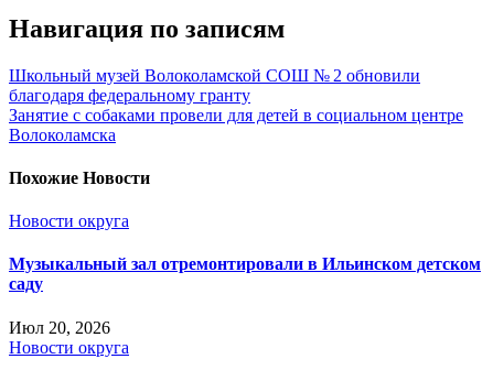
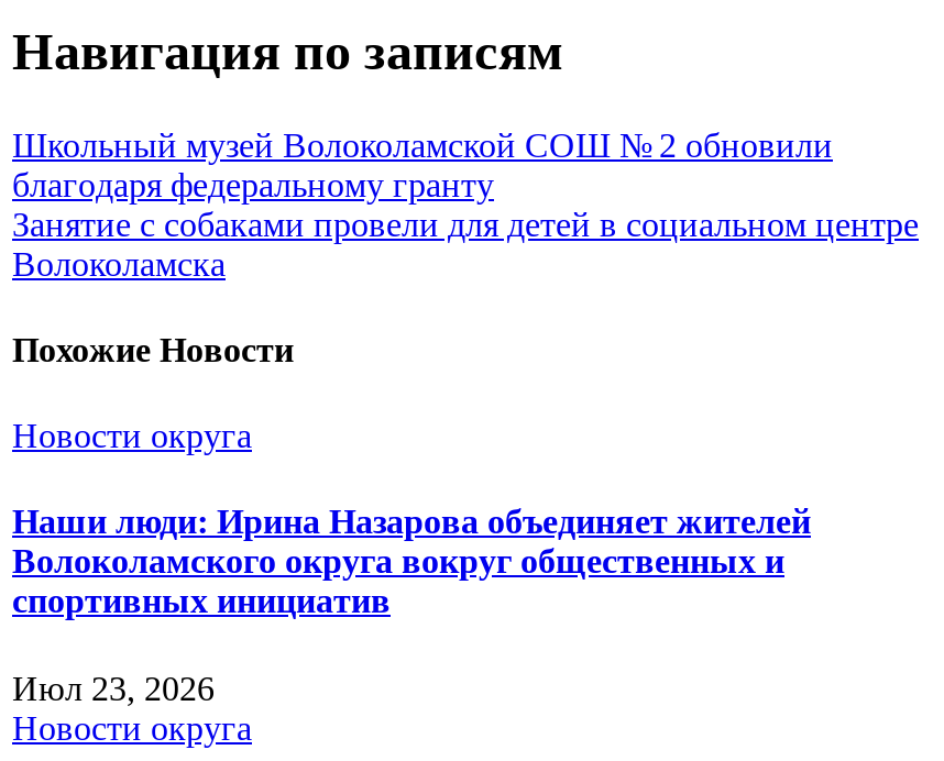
[9,255,481,293] Музыкальный зал отремонтировали в Ильинском детском | саду -> [12,503,811,620] Наши люди: Ирина Назарова объединяет жителей | Волоколамского округа вокруг общественных и | спортивных инициатив
[9,318,110,337] Июл 20, 2026 -> [12,669,215,706] Июл 23, 2026

